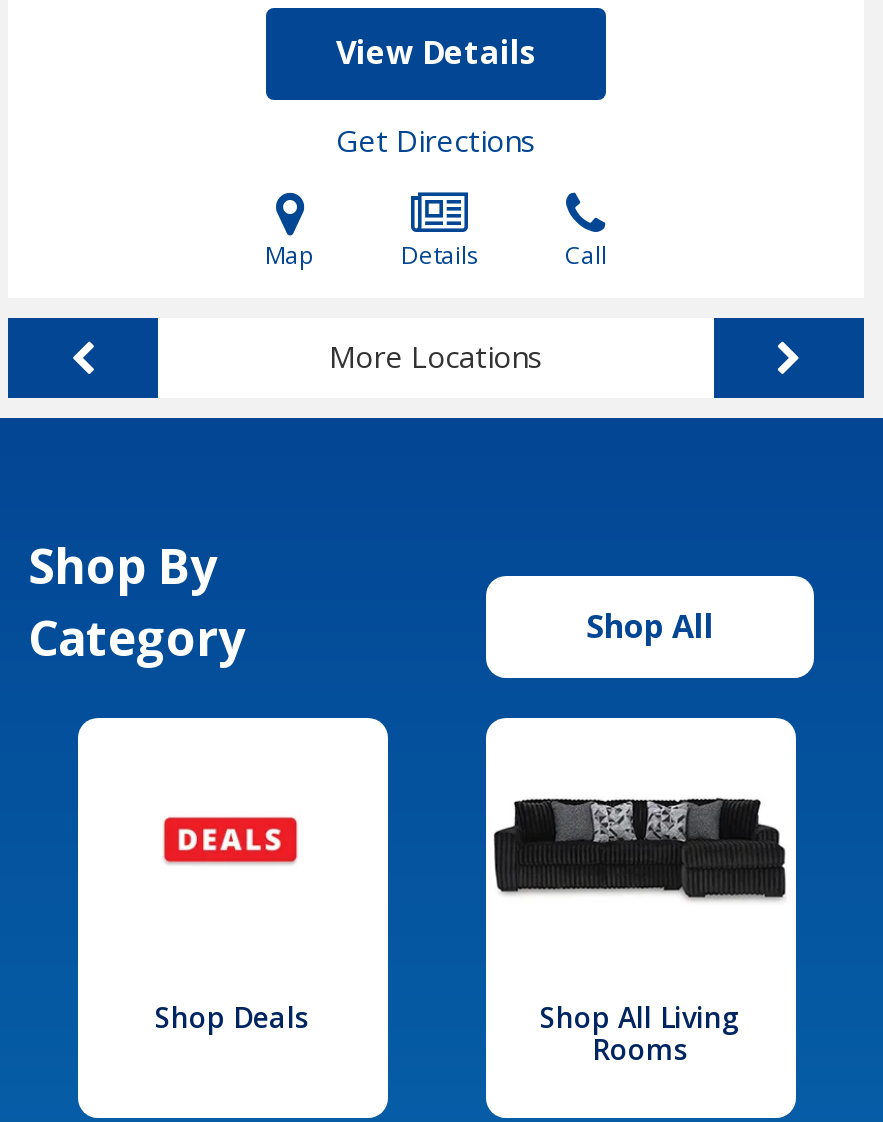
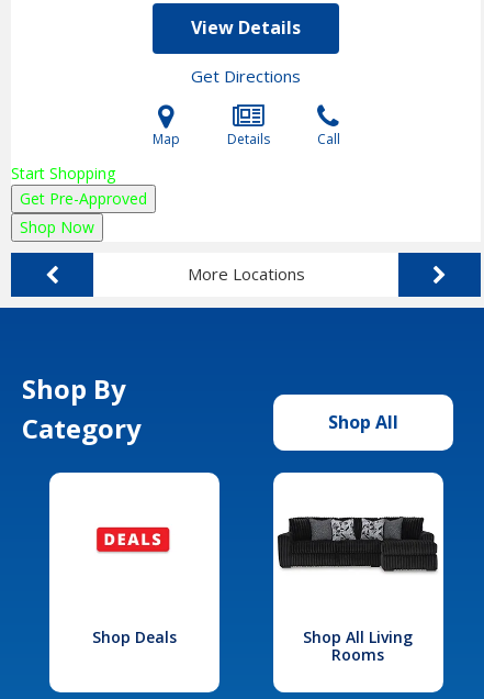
none -> [11,163,147,237] Start Shopping | Get Pre-Approved | Shop Now

